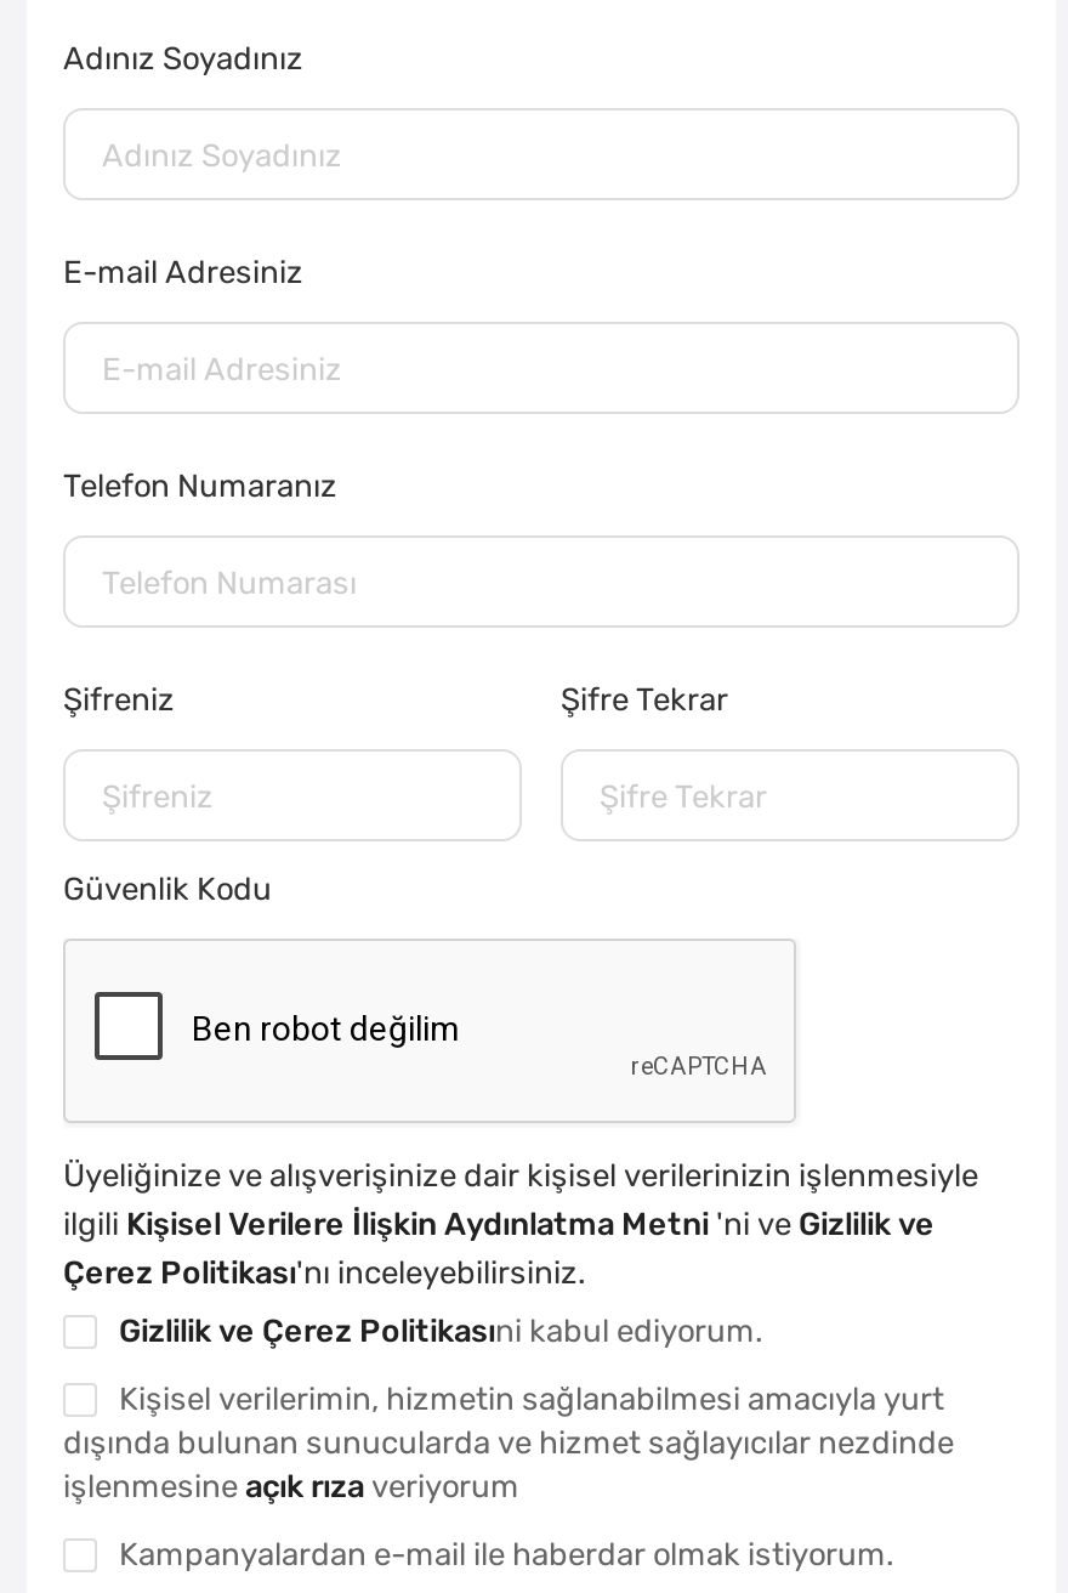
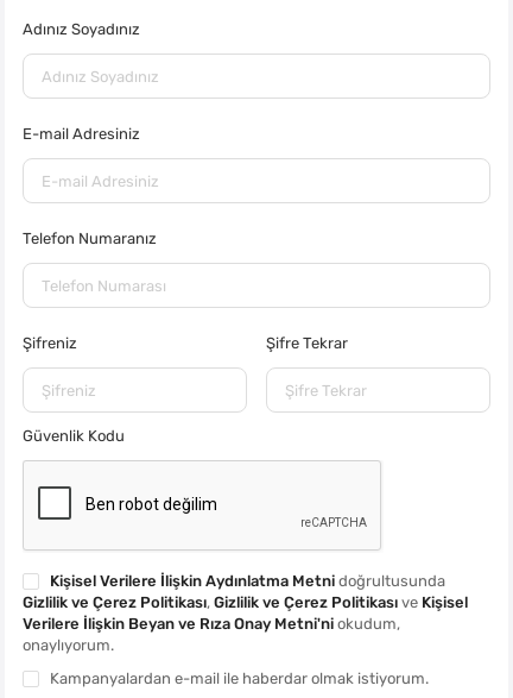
[63,1157,978,1504] Üyeliğinize ve alışverişinize dair kişisel verilerinizin işlenmesiyle | ilgili Kişisel Verilere İlişkin Aydınlatma Metni 'ni ve Gizlilik ve | Çerez Politikası'nı inceleyebilirsiniz. | Gizlilik ve Çerez Politikasıni kabul ediyorum. | Kişisel verilerimin, hizmetin sağlanabilmesi amacıyla yurt | dışında bulunan sunucularda ve hizmet sağlayıcılar nezdinde | işlenmesine açık rıza veriyorum -> [23,572,468,654] Kişisel Verilere İlişkin Aydınlatma Metni doğrultusunda | Gizlilik ve Çerez Politikası, Gizlilik ve Çerez Politikası ve Kişisel | Verilere İlişkin Beyan ve Rıza Onay Metni'ni okudum, | onaylıyorum.

